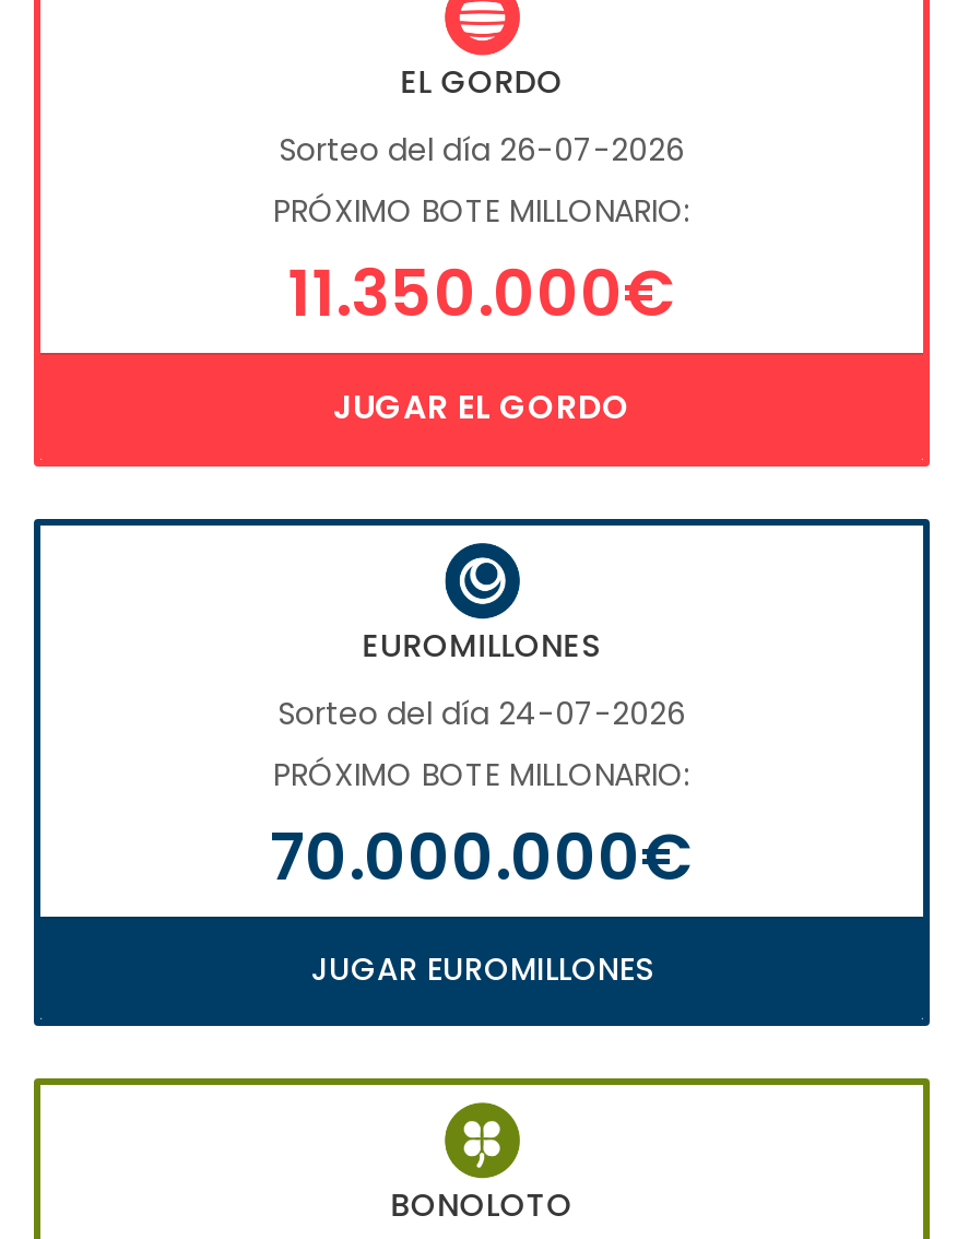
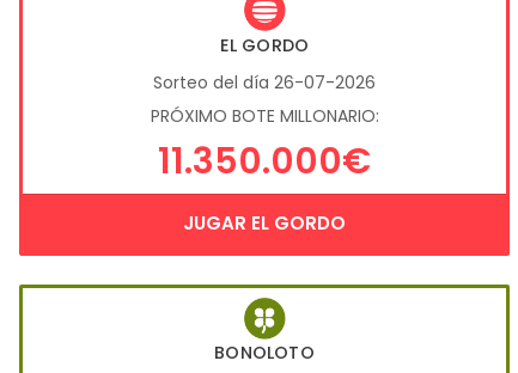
[32,516,932,1029] [image] | EUROMILLONES | Sorteo del día 24-07-2026 | PRÓXIMO BOTE MILLONARIO: | 70.000.000€ | JUGAR EUROMILLONES -> none

